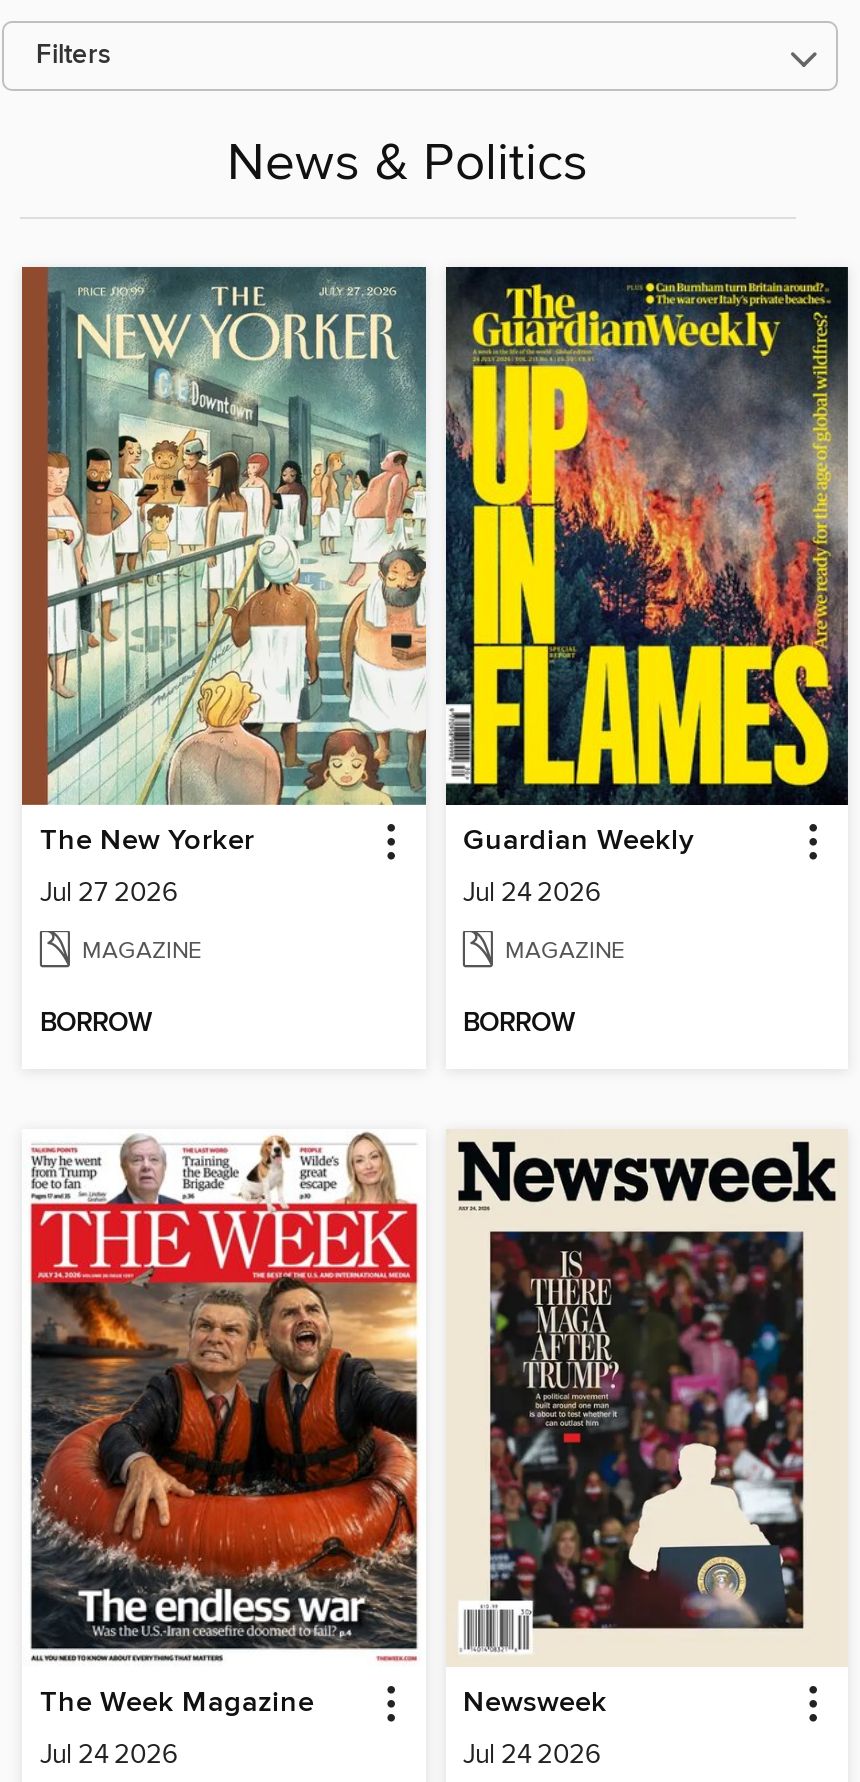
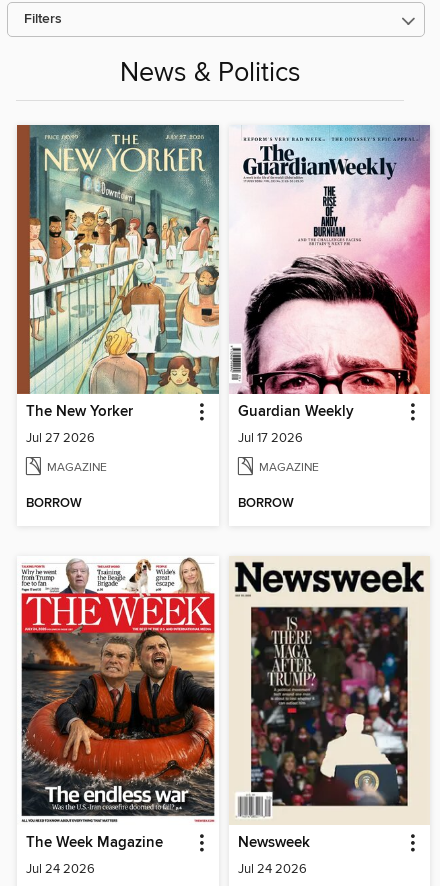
[444,265,850,909] [image] | Jul 24 2026 -> [229,125,431,446] [image] | Jul 17 2026

